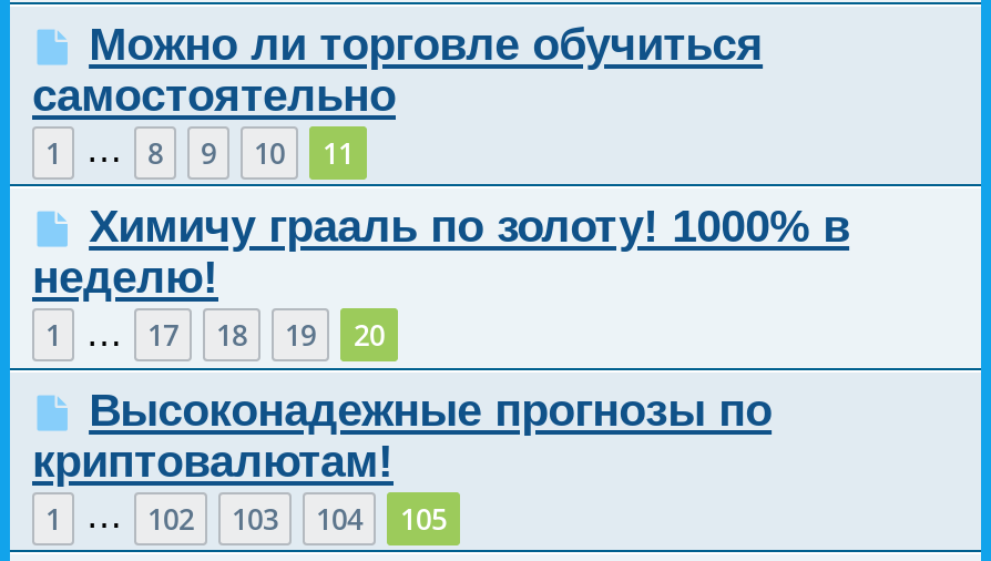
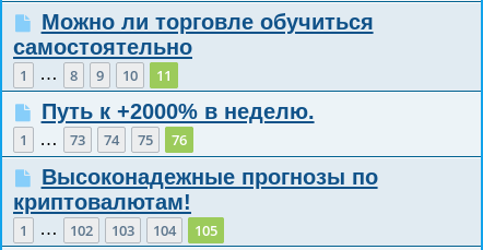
[32,202,849,302] Химичу грааль по золоту! 1000% в | неделю! -> [41,100,314,124] Путь к +2000% в неделю.
[147,315,178,355] 17 -> [70,130,85,150] 73
[216,315,247,355] 18 -> [104,130,119,150] 74
[285,315,316,355] 19 -> [138,130,153,150] 75
[354,315,385,355] 20 -> [172,130,187,150] 76

